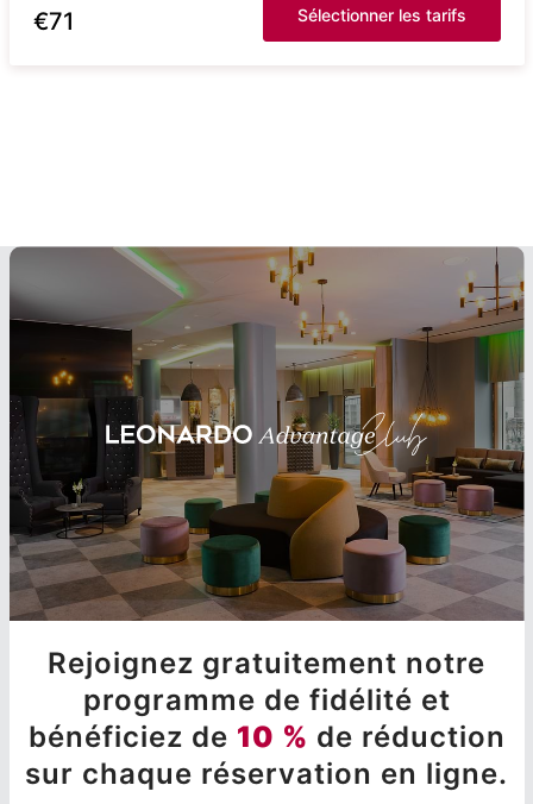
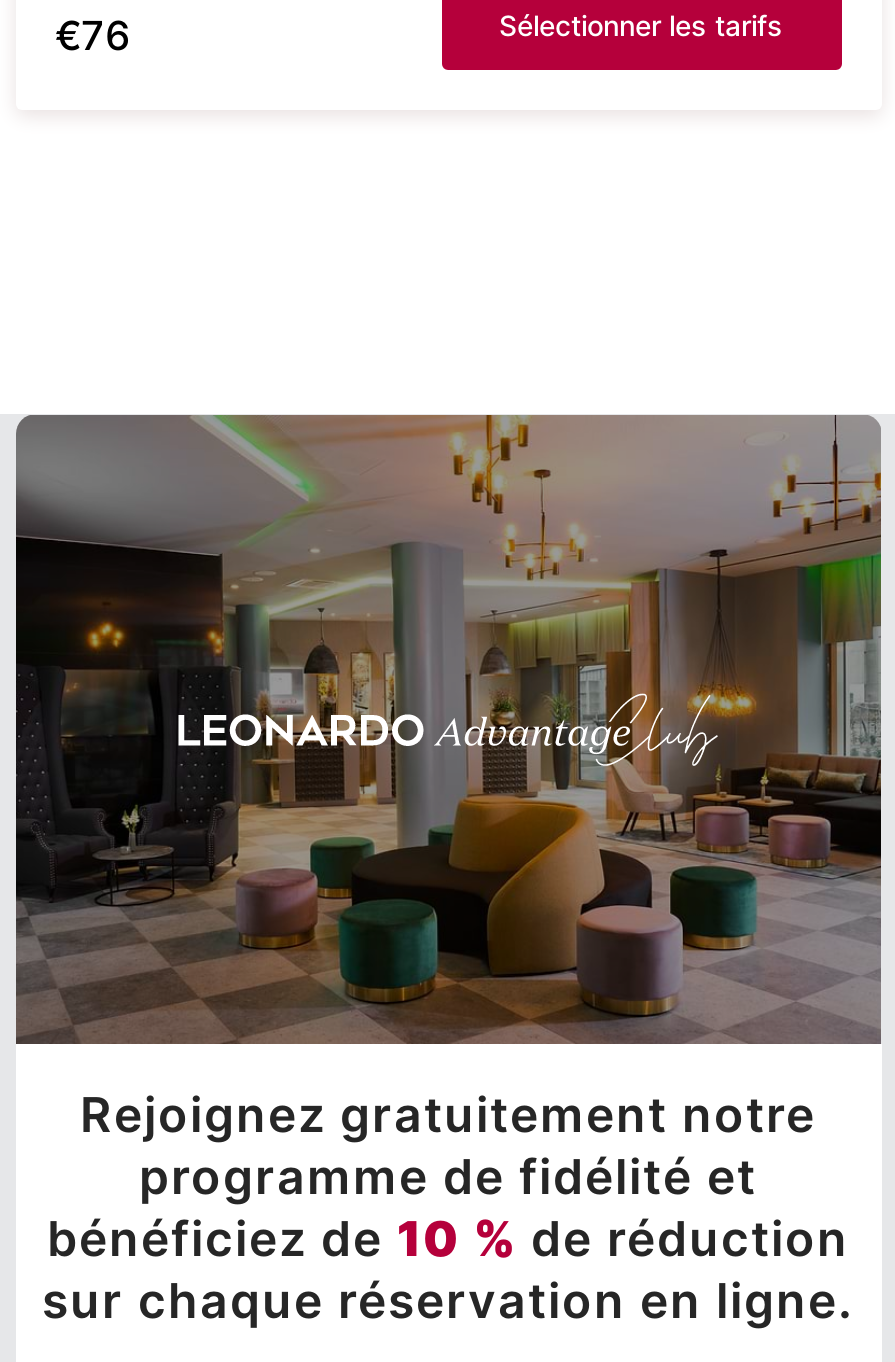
[33,7,73,36] €71 -> [55,12,131,60] €76

